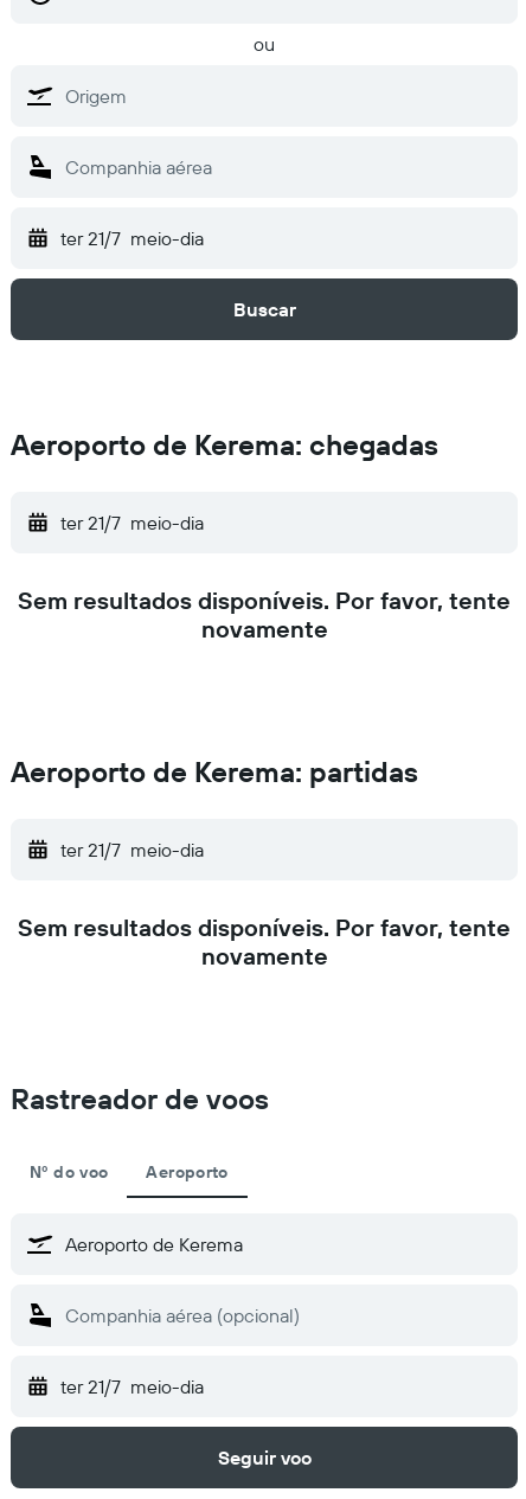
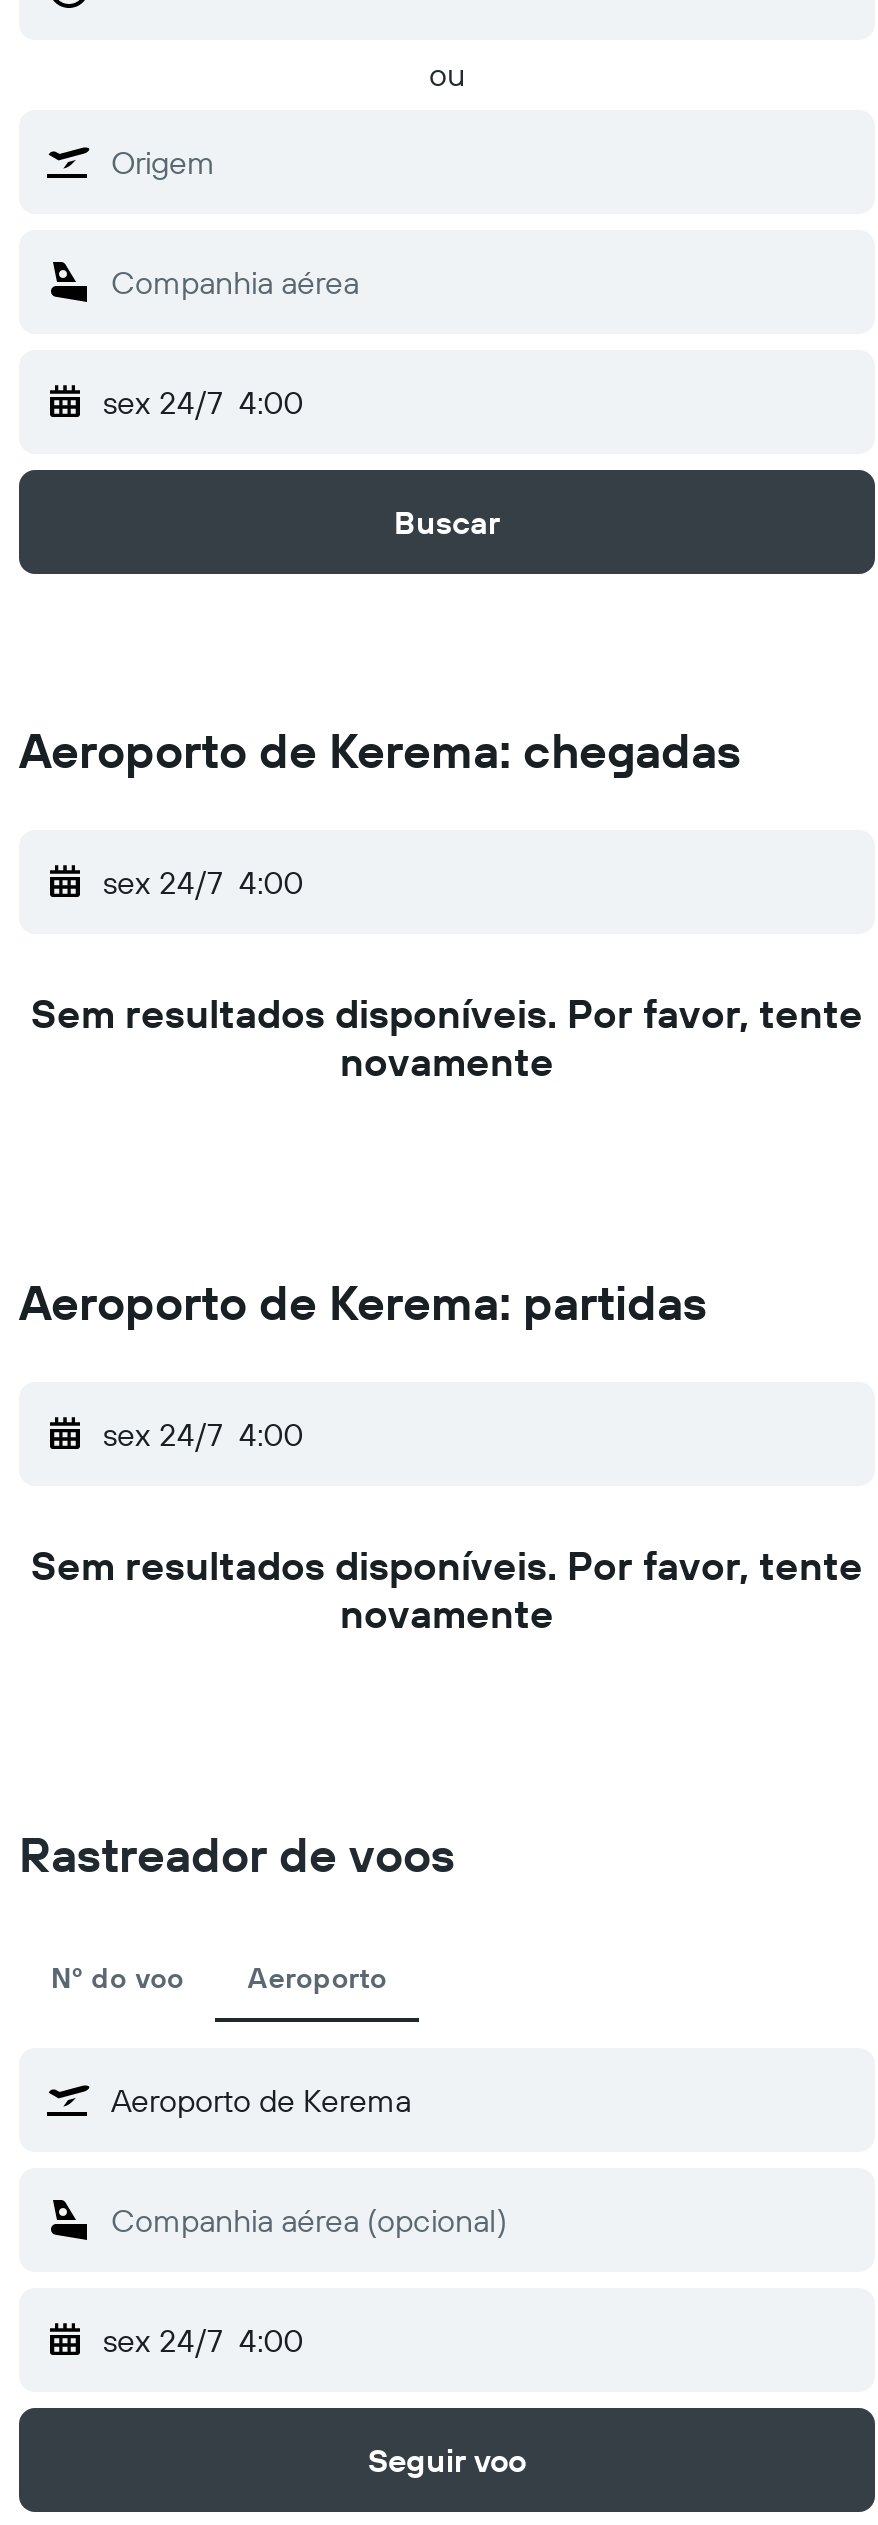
[60,226,204,250] ter 21/7 meio-dia -> [103,382,303,422] sex 24/7 4:00
[60,511,204,534] ter 21/7 meio-dia -> [103,862,303,902] sex 24/7 4:00
[60,838,204,861] ter 21/7 meio-dia -> [103,1414,303,1454] sex 24/7 4:00
[60,1375,204,1398] ter 21/7 meio-dia -> [103,2320,303,2360] sex 24/7 4:00

